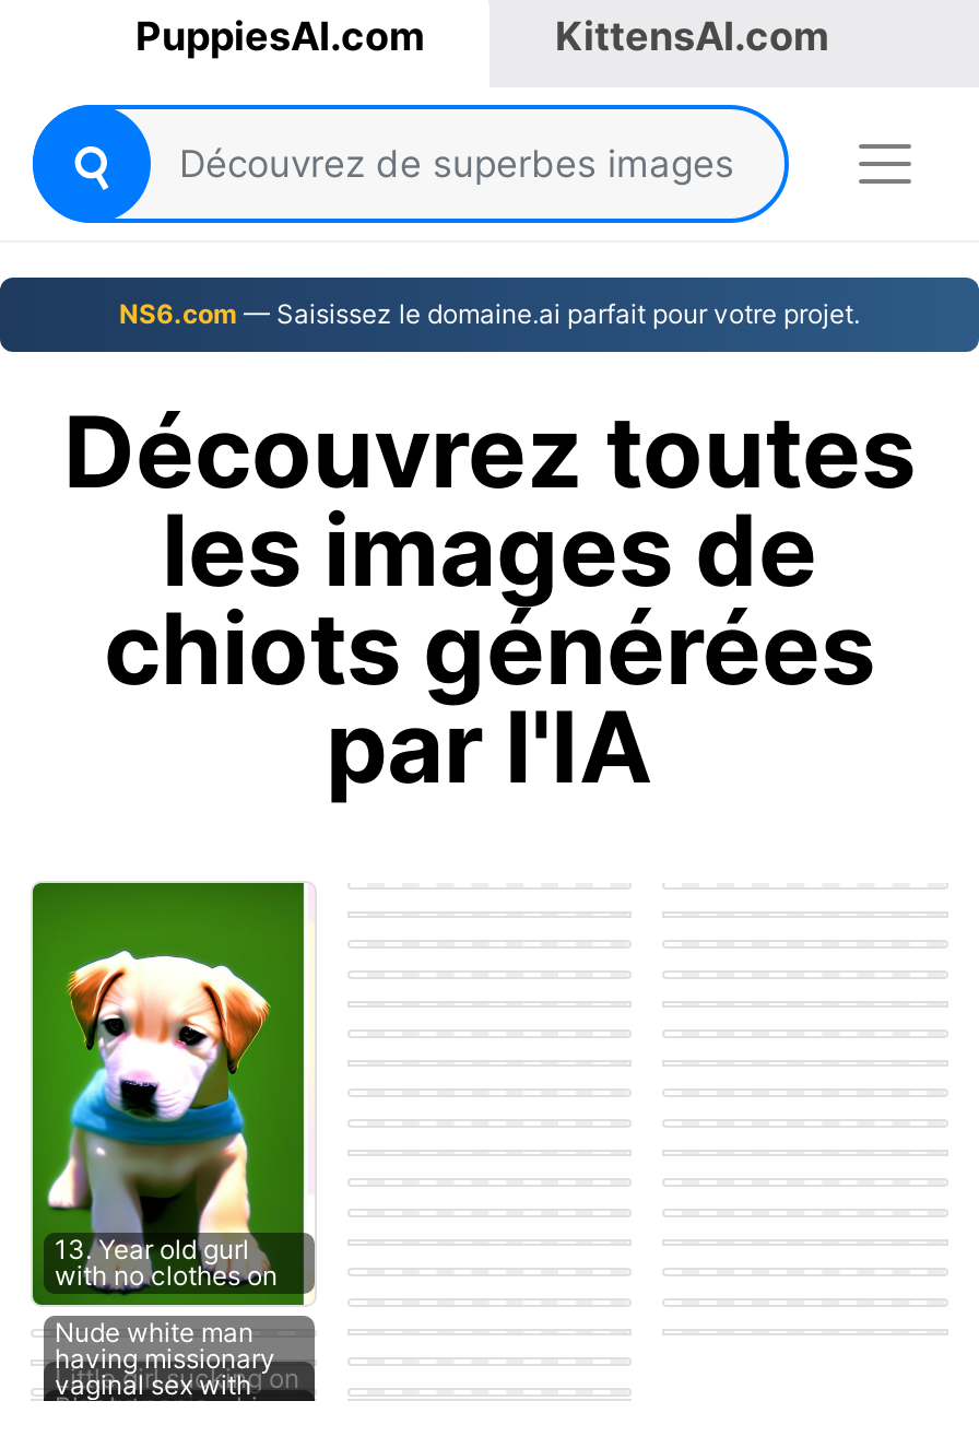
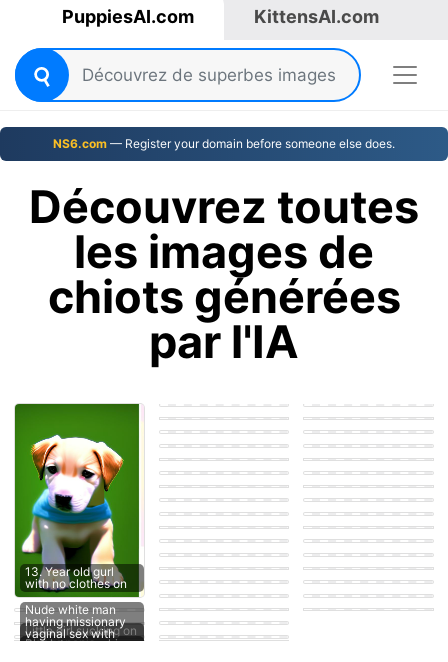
[119,297,860,330] NS6.com — Saisissez le domaine.ai parfait pour votre projet. -> [53,136,395,151] NS6.com — Register your domain before someone else does.

